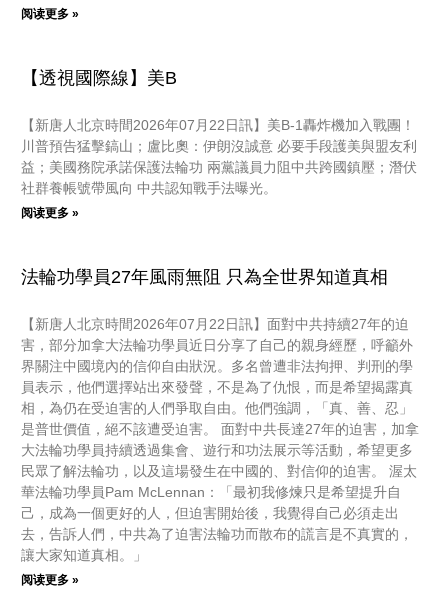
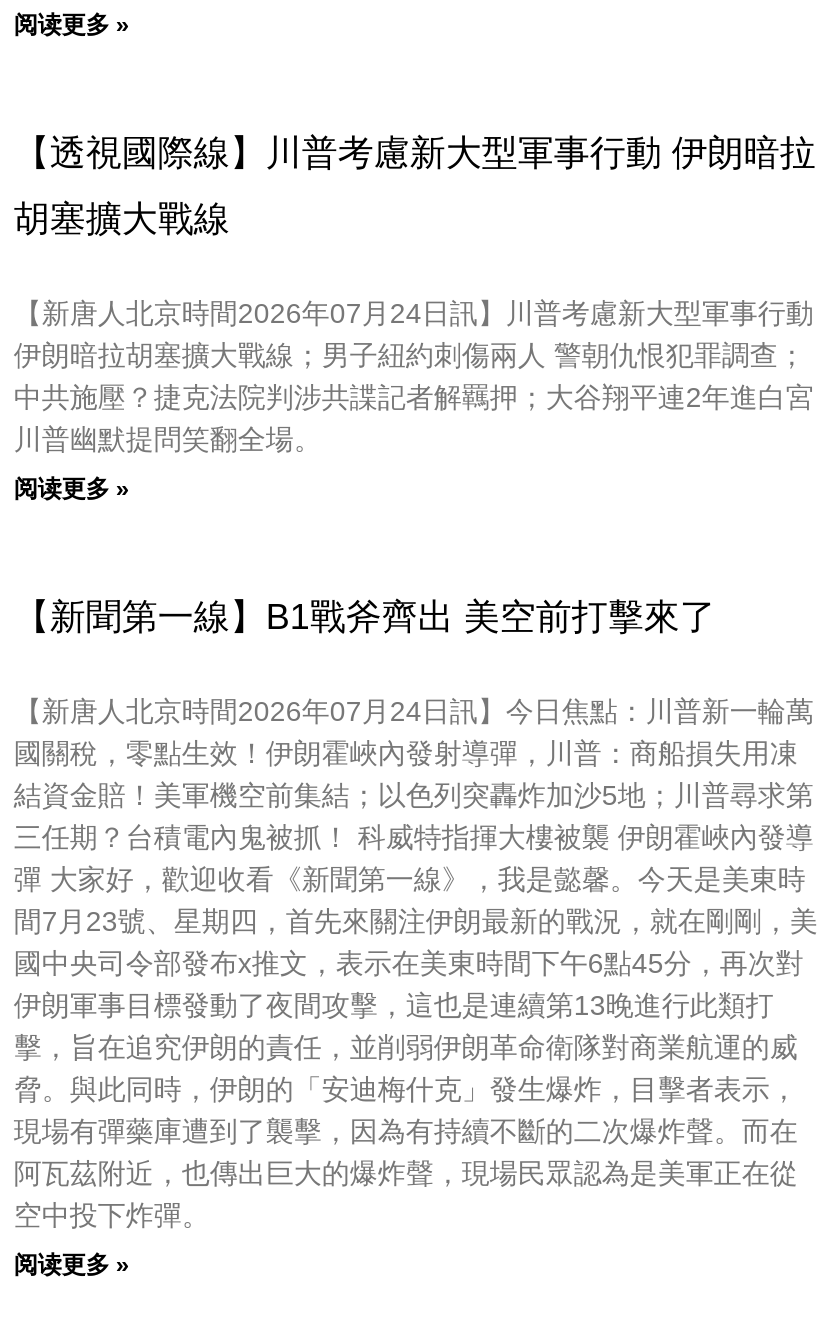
[21,68,417,196] 【透視國際線】美B | 【新唐人北京時間2026年07月22日訊】美B-1轟炸機加入戰團！ | 川普預告猛擊鎬山；盧比奧：伊朗沒誠意 必要手段護美與盟友利 | 益；美國務院承諾保護法輪功 兩黨議員力阻中共跨國鎮壓；潛伏 | 社群養帳號帶風向 中共認知戰手法曝光。 -> [14,133,816,455] 【透視國際線】川普考慮新大型軍事行動 伊朗暗拉 | 胡塞擴大戰線 | 【新唐人北京時間2026年07月24日訊】川普考慮新大型軍事行動 | 伊朗暗拉胡塞擴大戰線；男子紐約刺傷兩人 警朝仇恨犯罪調查； | 中共施壓？捷克法院判涉共諜記者解羈押；大谷翔平連2年進白宮 | 川普幽默提問笑翻全場。
[21,267,388,287] 法輪功學員27年風雨無阻 只為全世界知道真相 -> [14,597,716,637] 【新聞第一線】B1戰斧齊出 美空前打擊來了
[21,316,419,563] 【新唐人北京時間2026年07月22日訊】面對中共持續27年的迫 | 害，部分加拿大法輪功學員近日分享了自己的親身經歷，呼籲外 | 界關注中國境內的信仰自由狀況。多名曾遭非法拘押、判刑的學 | 員表示，他們選擇站出來發聲，不是為了仇恨，而是希望揭露真 | 相，為仍在受迫害的人們爭取自由。他們強調，「真、善、忍」 | 是普世價值，絕不該遭受迫害。 面對中共長達27年的迫害，加拿 | 大法輪功學員持續透過集會、遊行和功法展示等活動，希望更多 | 民眾了解法輪功，以及這場發生在中國的、對信仰的迫害。 渥太 | 華法輪功學員Pam McLennan：「最初我修煉只是希望提升自 | 己，成為一個更好的人，但迫害開始後，我覺得自己必須走出 | 去，告訴人們，中共為了迫害法輪功而散布的謊言是不真實的， | 讓大家知道真相。」 -> [14,695,818,1231] 【新唐人北京時間2026年07月24日訊】今日焦點：川普新一輪萬 | 國關稅，零點生效！伊朗霍峽內發射導彈，川普：商船損失用凍 | 結資金賠！美軍機空前集結；以色列突轟炸加沙5地；川普尋求第 | 三任期？台積電內鬼被抓！ 科威特指揮大樓被襲 伊朗霍峽內發導 | 彈 大家好，歡迎收看《新聞第一線》，我是懿馨。今天是美東時 | 間7月23號、星期四，首先來關注伊朗最新的戰況，就在剛剛，美 | 國中央司令部發布x推文，表示在美東時間下午6點45分，再次對 | 伊朗軍事目標發動了夜間攻擊，這也是連續第13晚進行此類打 | 擊，旨在追究伊朗的責任，並削弱伊朗革命衛隊對商業航運的威 | 脅。與此同時，伊朗的「安迪梅什克」發生爆炸，目擊者表示， | 現場有彈藥庫遭到了襲擊，因為有持續不斷的二次爆炸聲。而在 | 阿瓦茲附近，也傳出巨大的爆炸聲，現場民眾認為是美軍正在從 | 空中投下炸彈。

